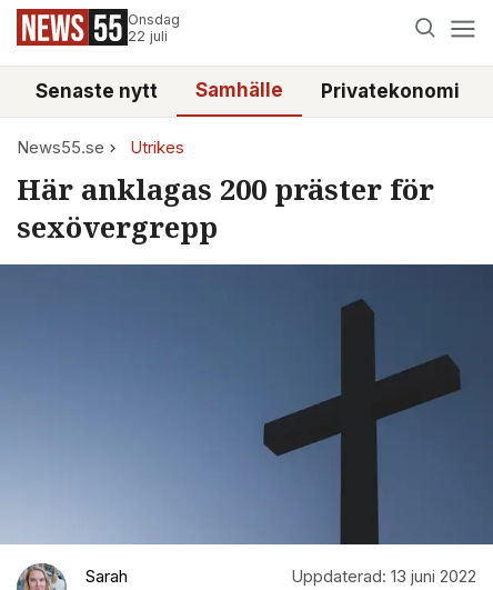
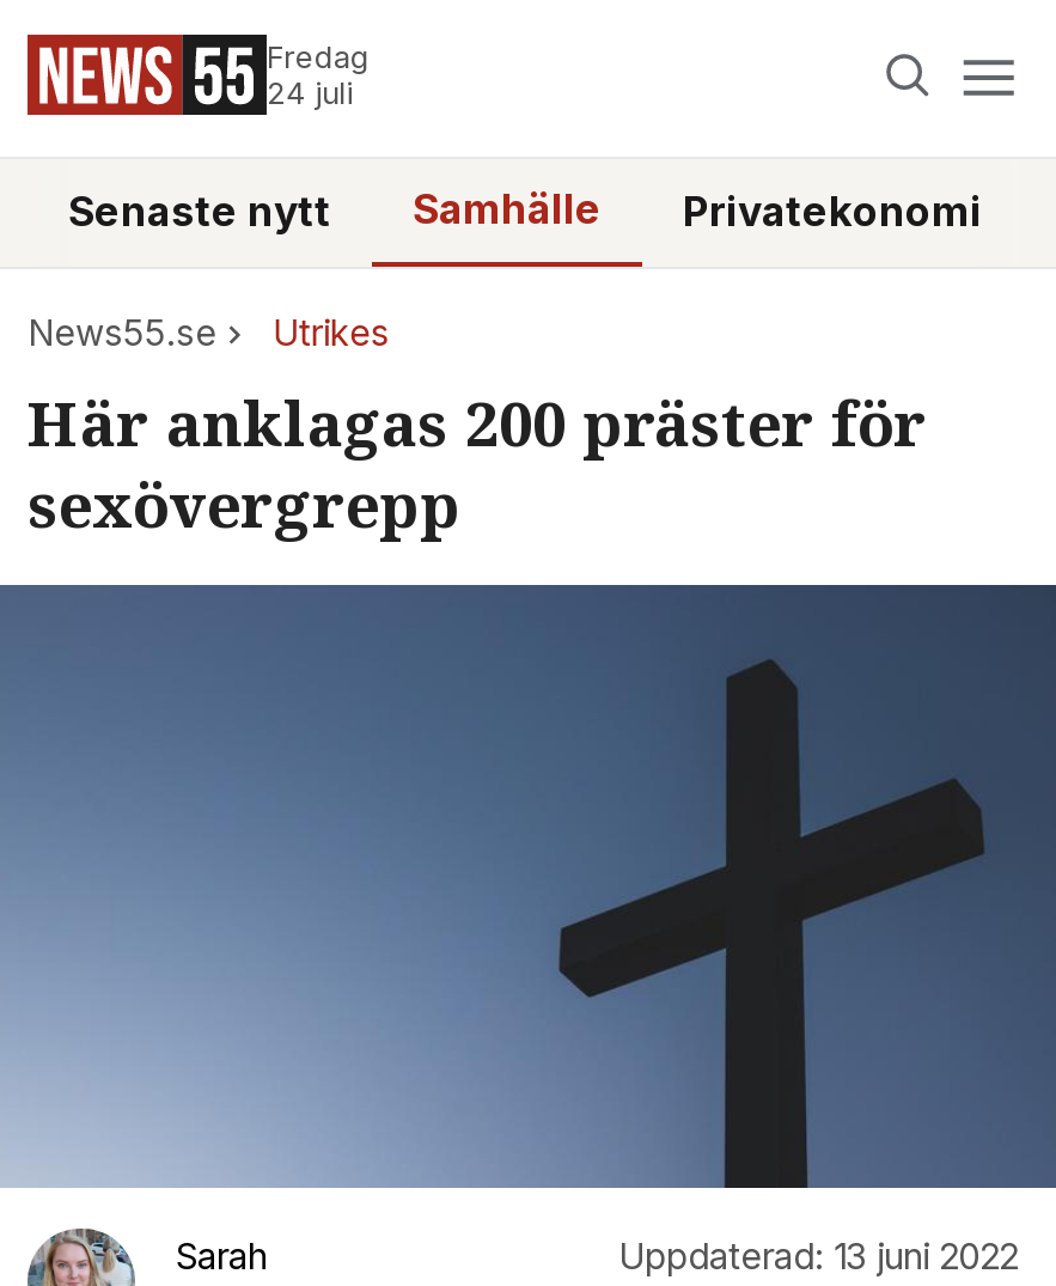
[128,11,180,44] Onsdag | 22 juli -> [267,39,370,111] Fredag | 24 juli

